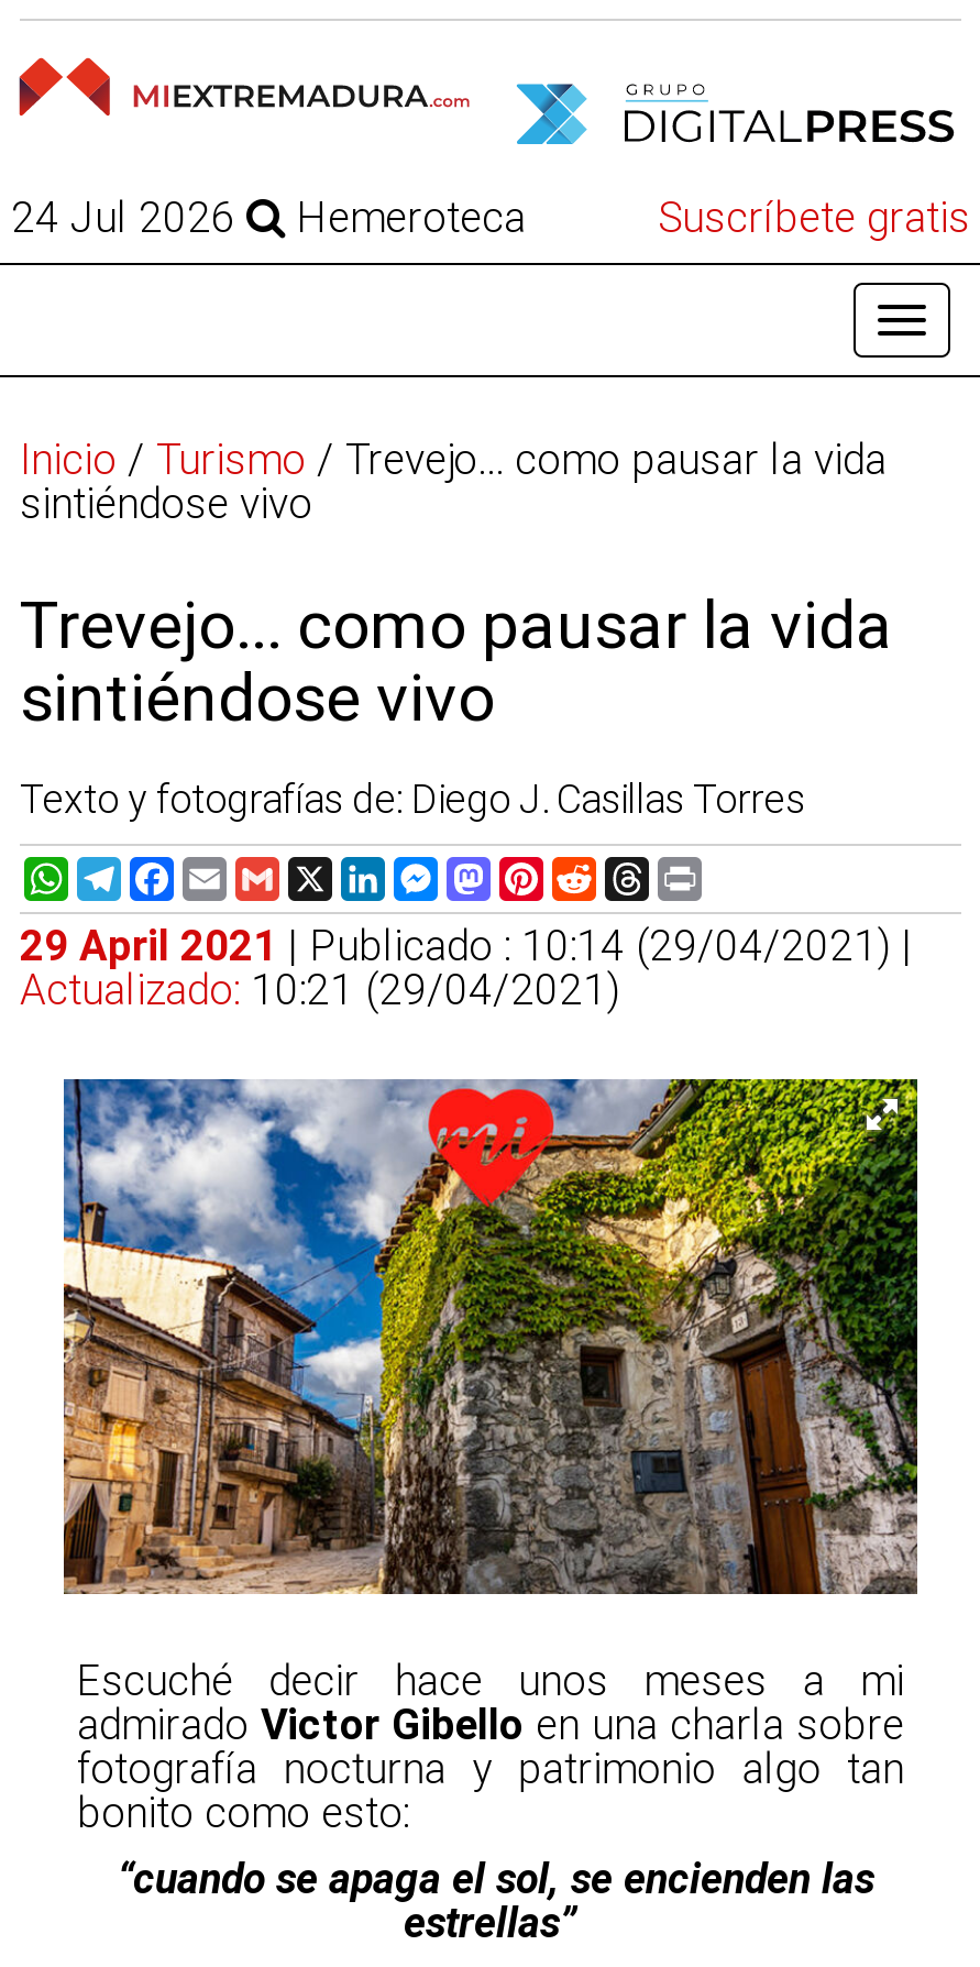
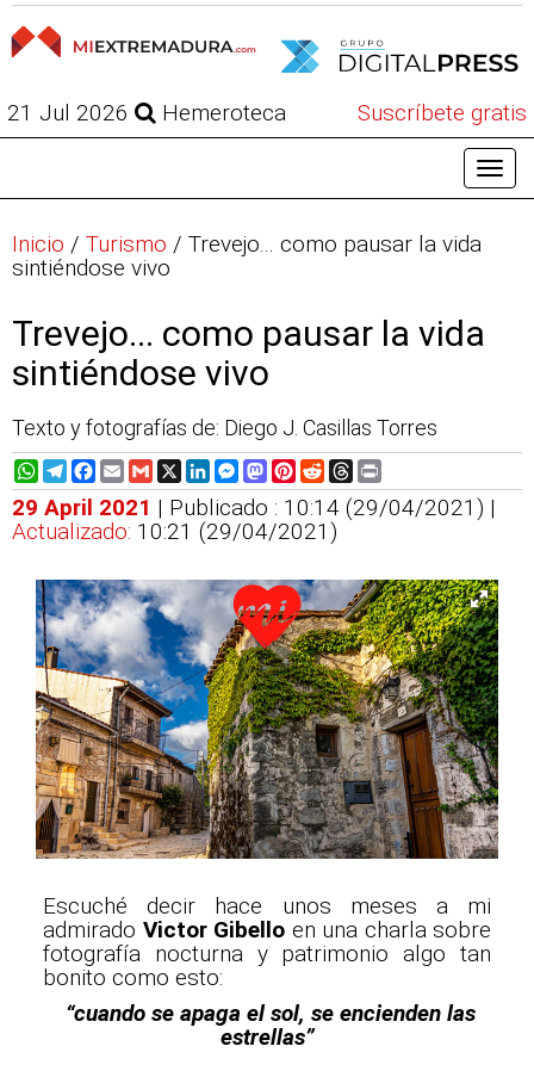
[11,193,526,243] 24 Jul 2026 Hemeroteca -> [7,99,286,126] 21 Jul 2026 Hemeroteca

